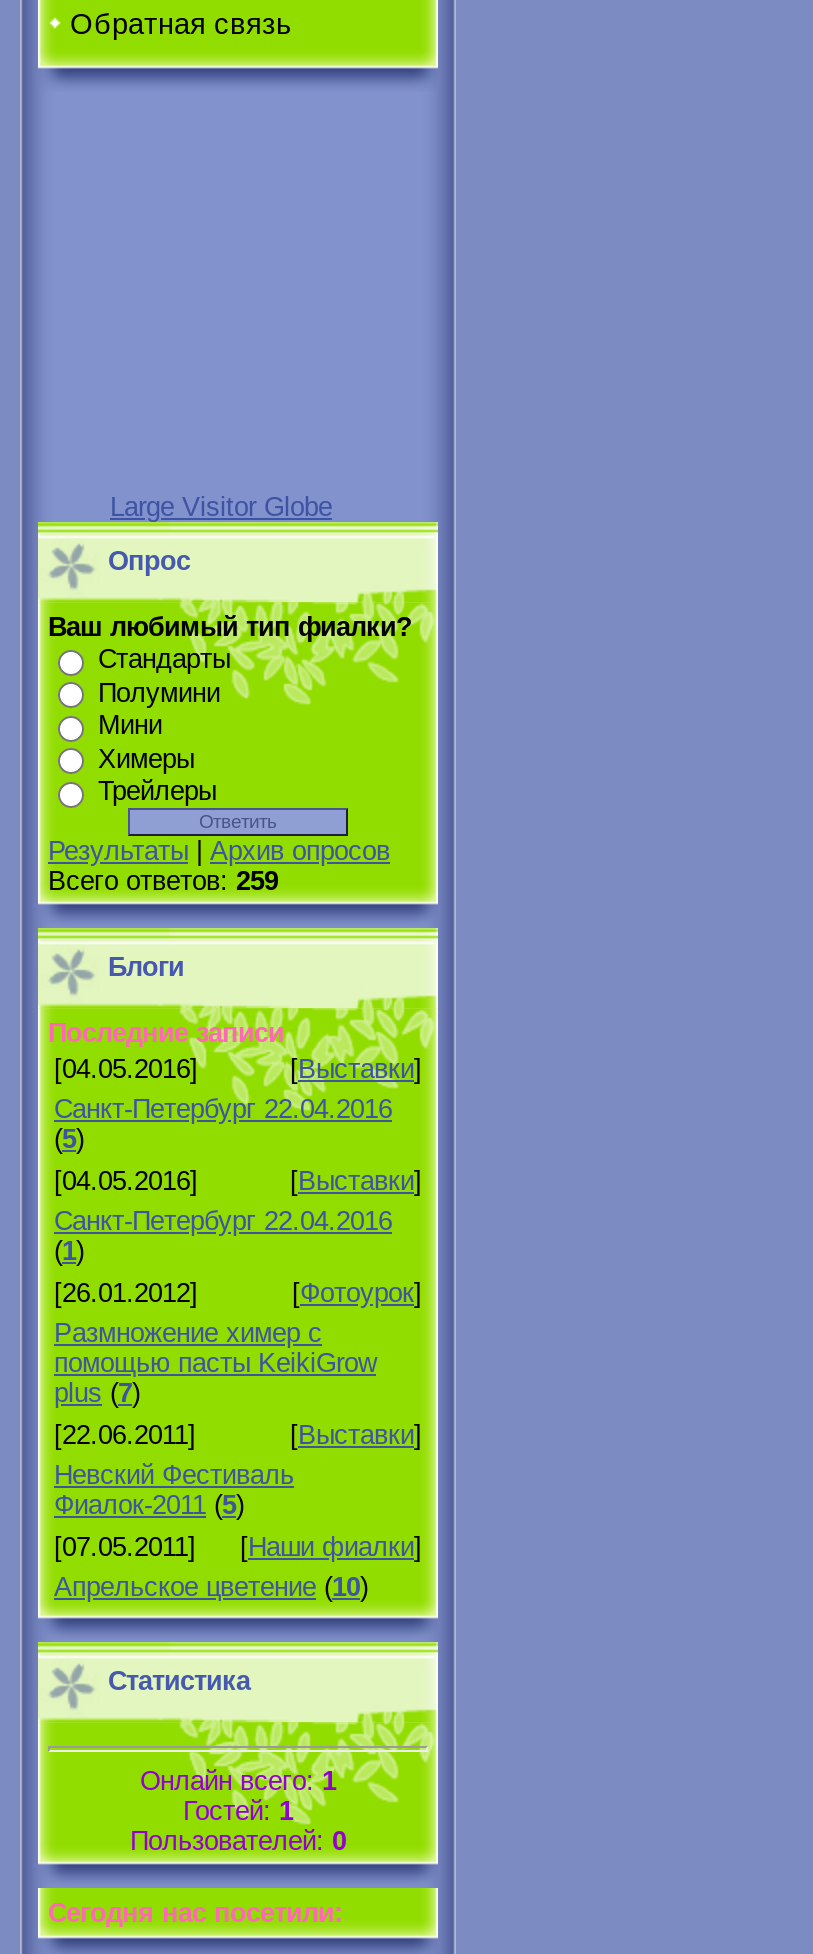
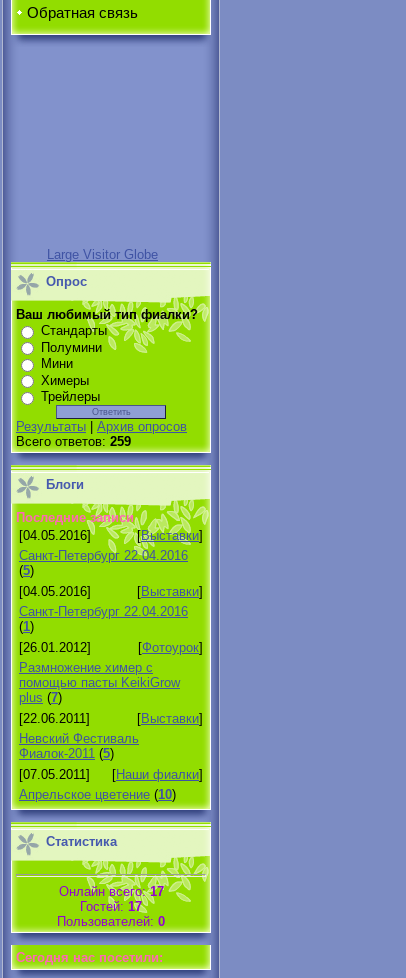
[140,1765,336,1795] Онлайн всего: 1 -> [58,884,163,899] Онлайн всего: 17
[183,1795,293,1825] Гостей: 1 -> [80,899,142,914] Гостей: 17

